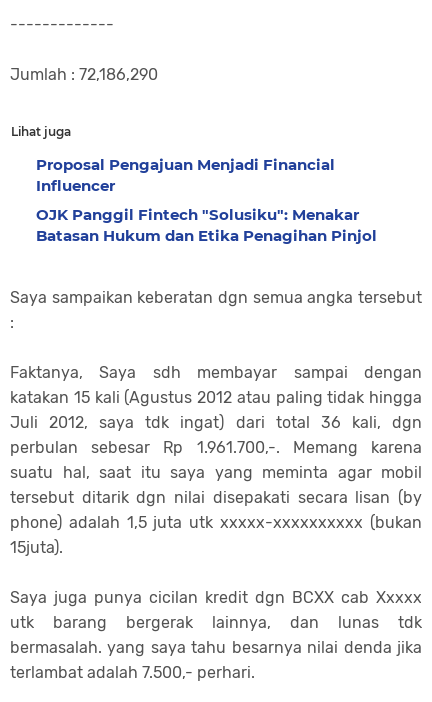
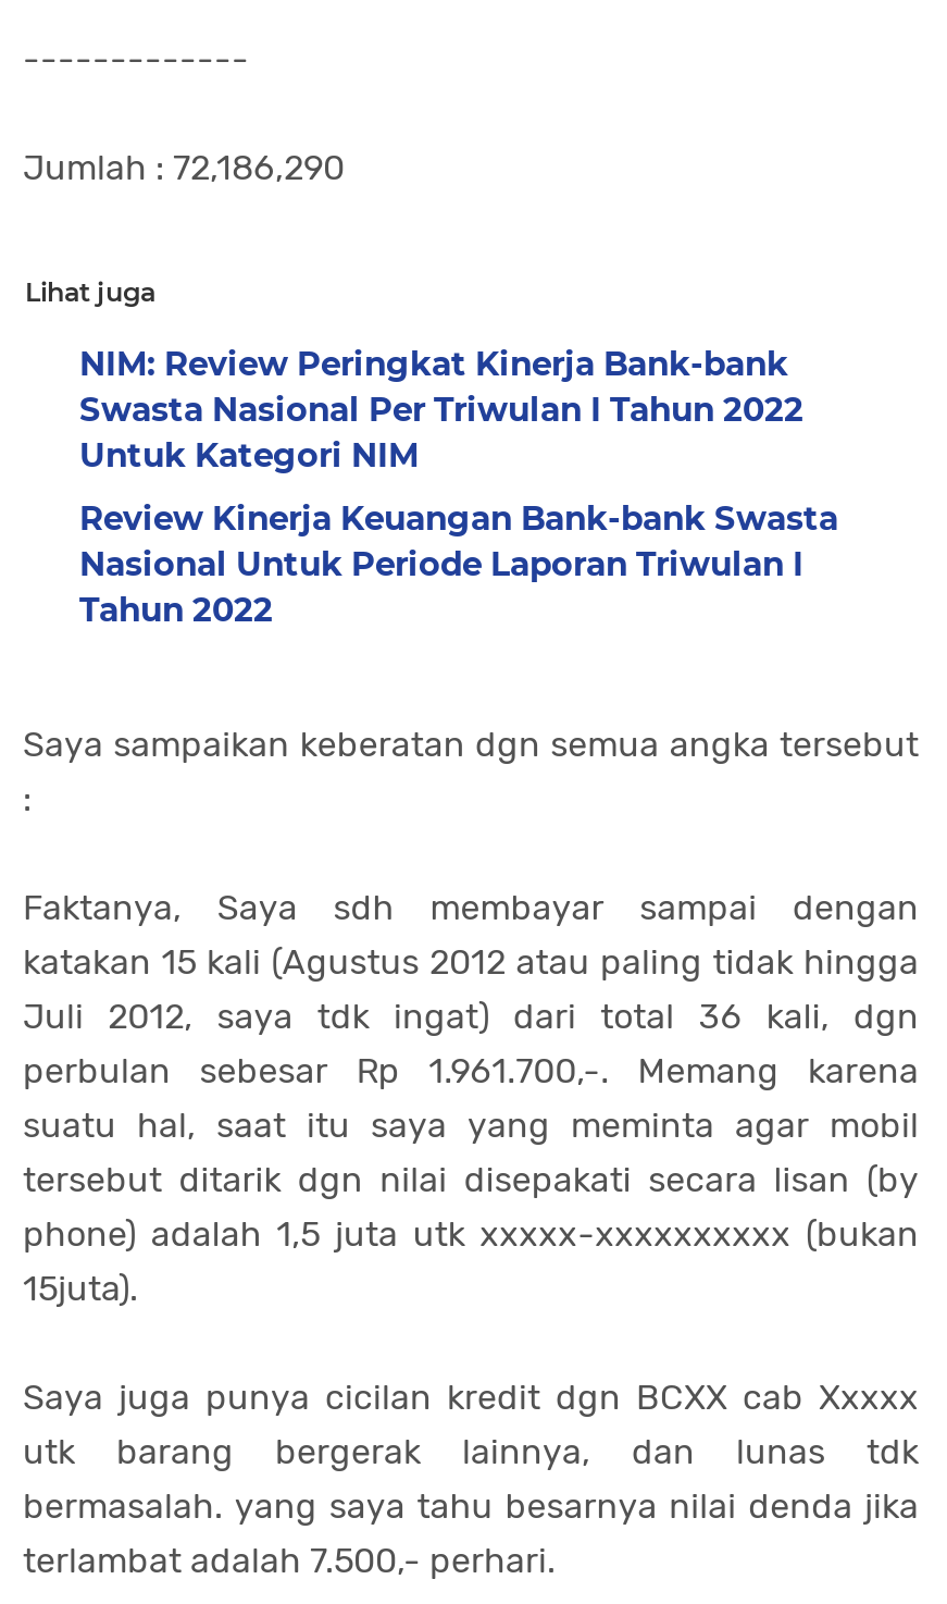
[36,155,335,195] Proposal Pengajuan Menjadi Financial | Influencer -> [79,343,803,476] NIM: Review Peringkat Kinerja Bank-bank | Swasta Nasional Per Triwulan I Tahun 2022 | Untuk Kategori NIM
[36,205,377,245] OJK Panggil Fintech "Solusiku": Menakar | Batasan Hukum dan Etika Penagihan Pinjol -> [79,497,838,630] Review Kinerja Keuangan Bank-bank Swasta | Nasional Untuk Periode Laporan Triwulan I | Tahun 2022

